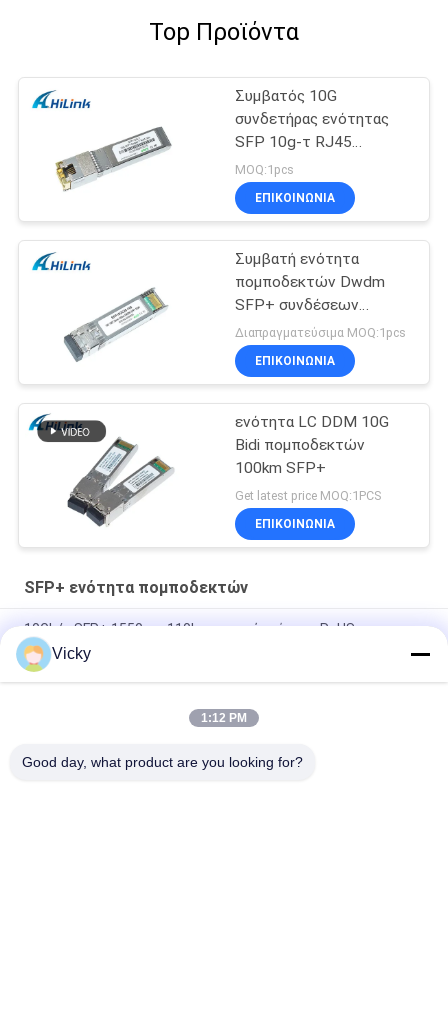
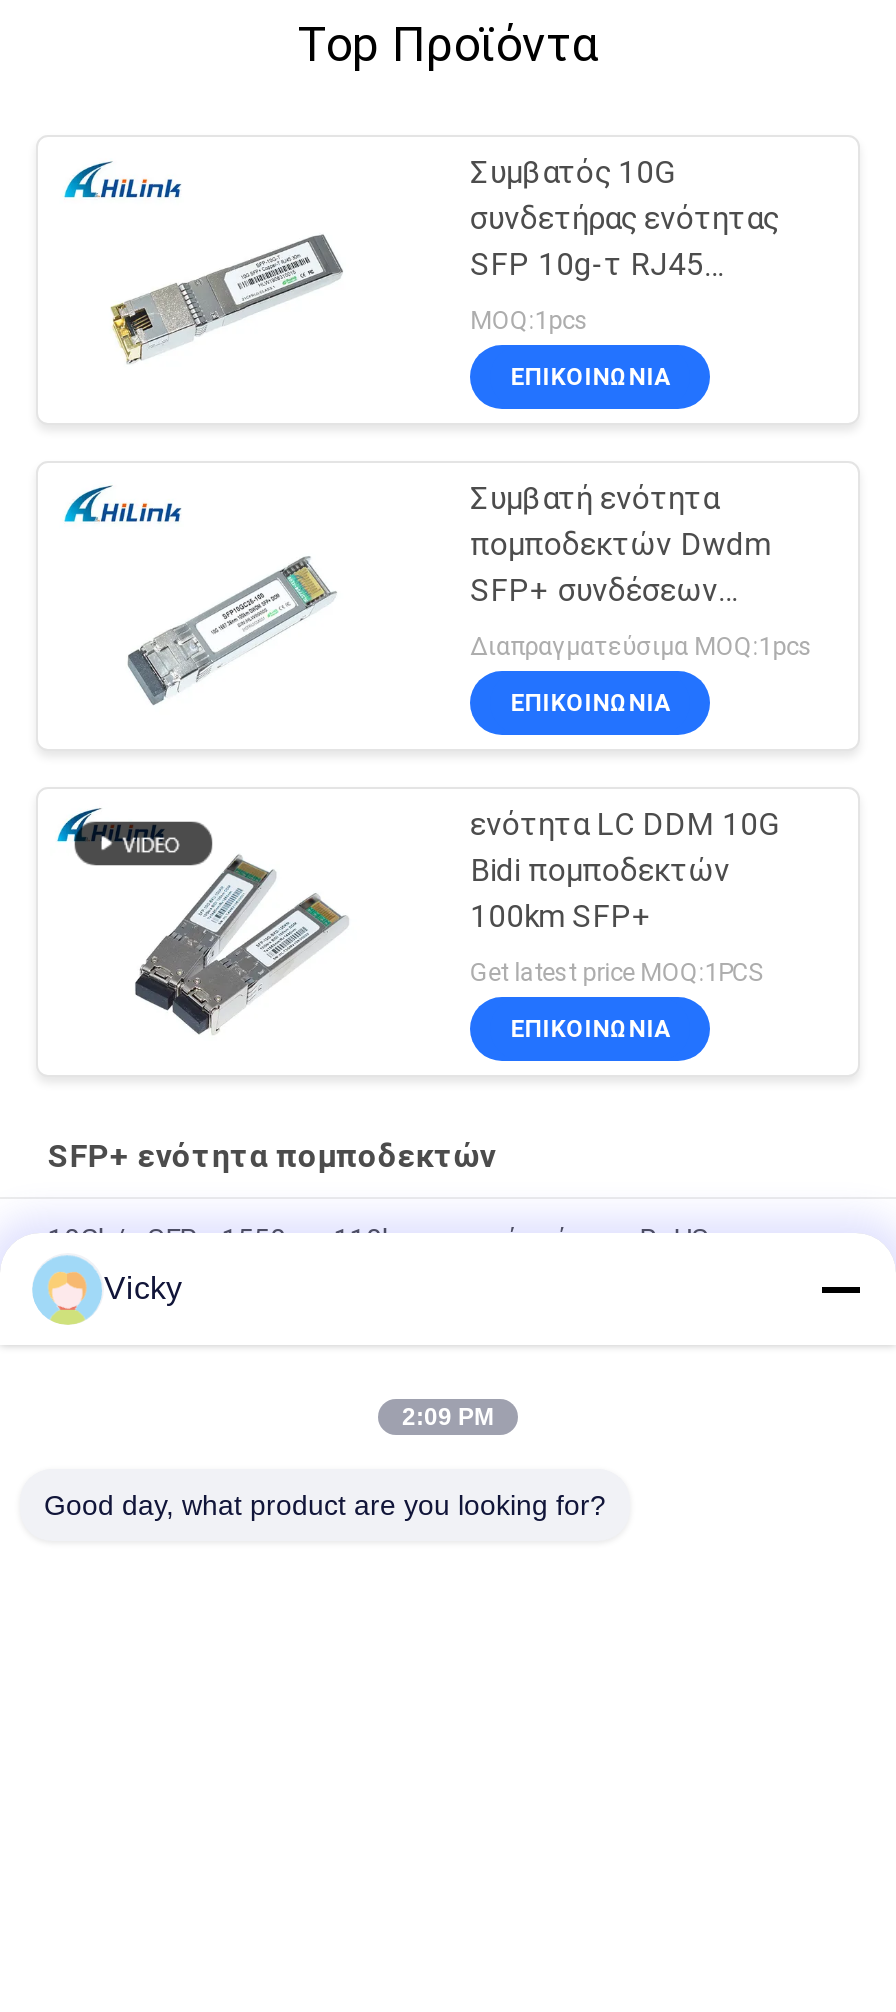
[201,711,247,725] 1:12 PM -> [402,1403,494,1431] 2:09 PM

